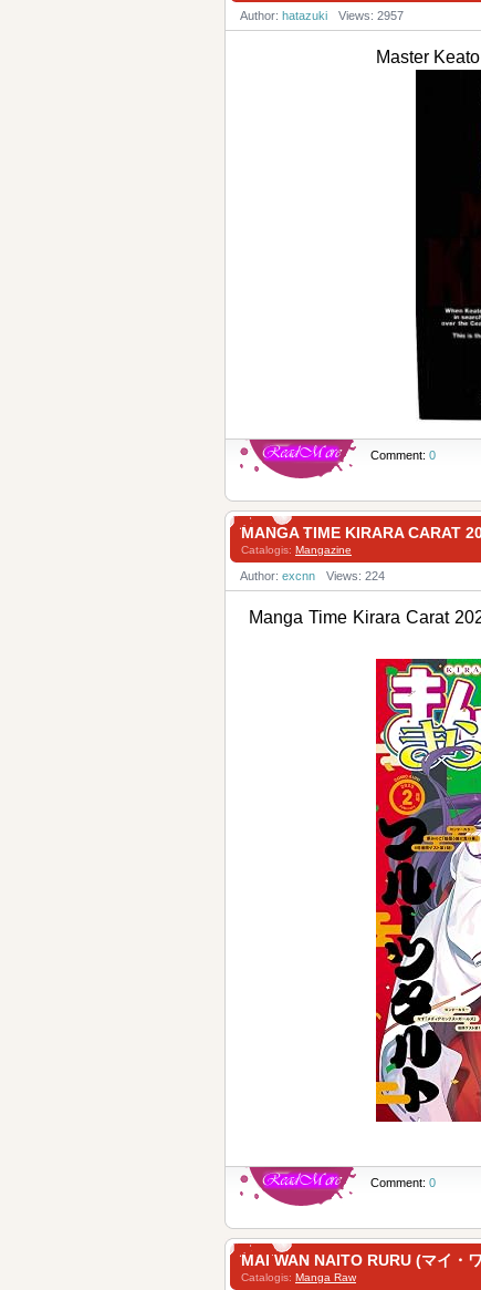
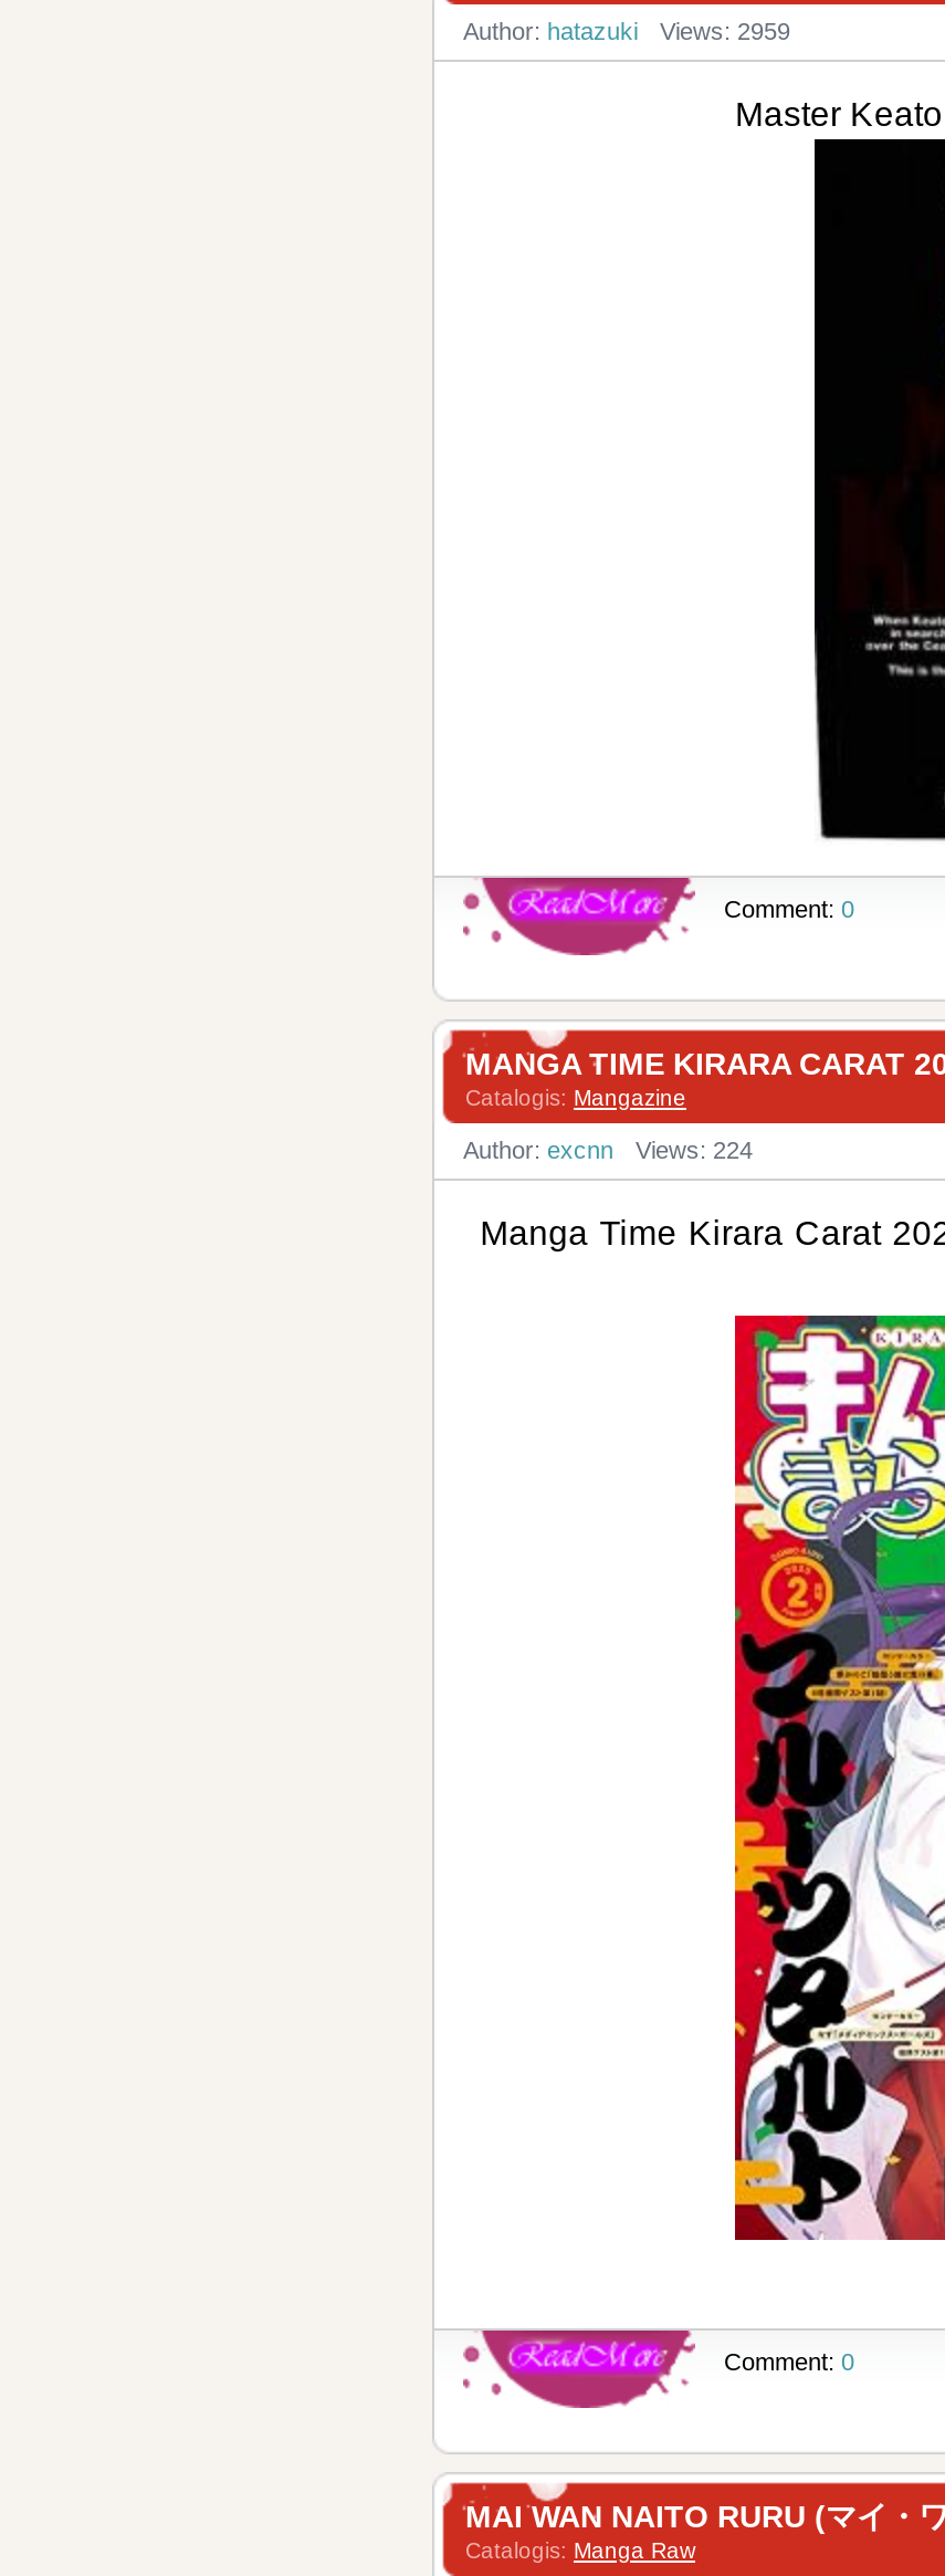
[240,9,404,22] Author: hatazuki Views: 2957 -> [463,17,790,44] Author: hatazuki Views: 2959

